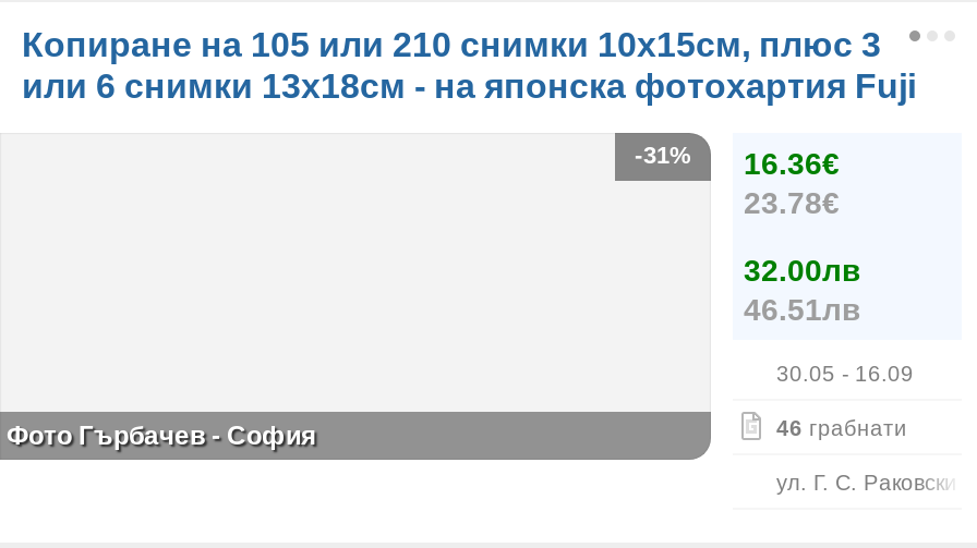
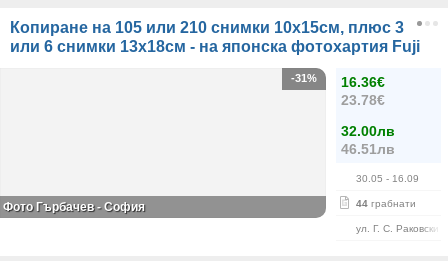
[776,416,907,440] 46 грабнати -> [356,198,416,209] 44 грабнати

